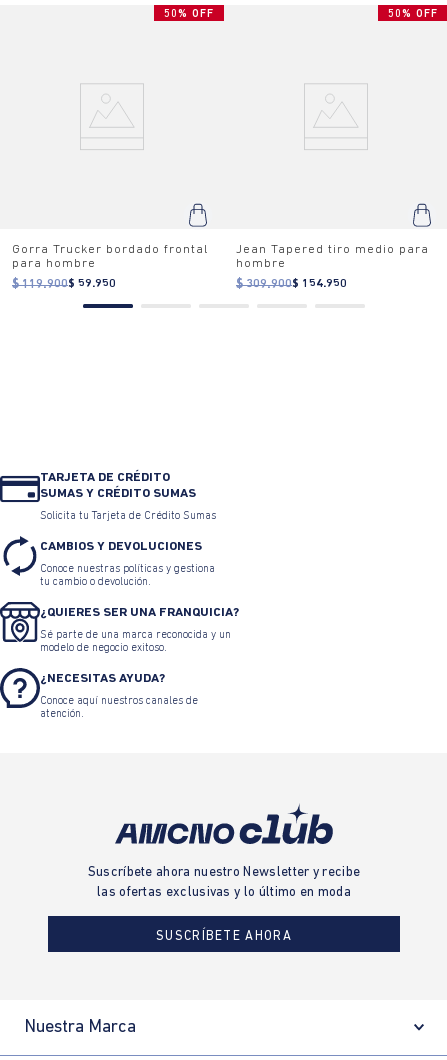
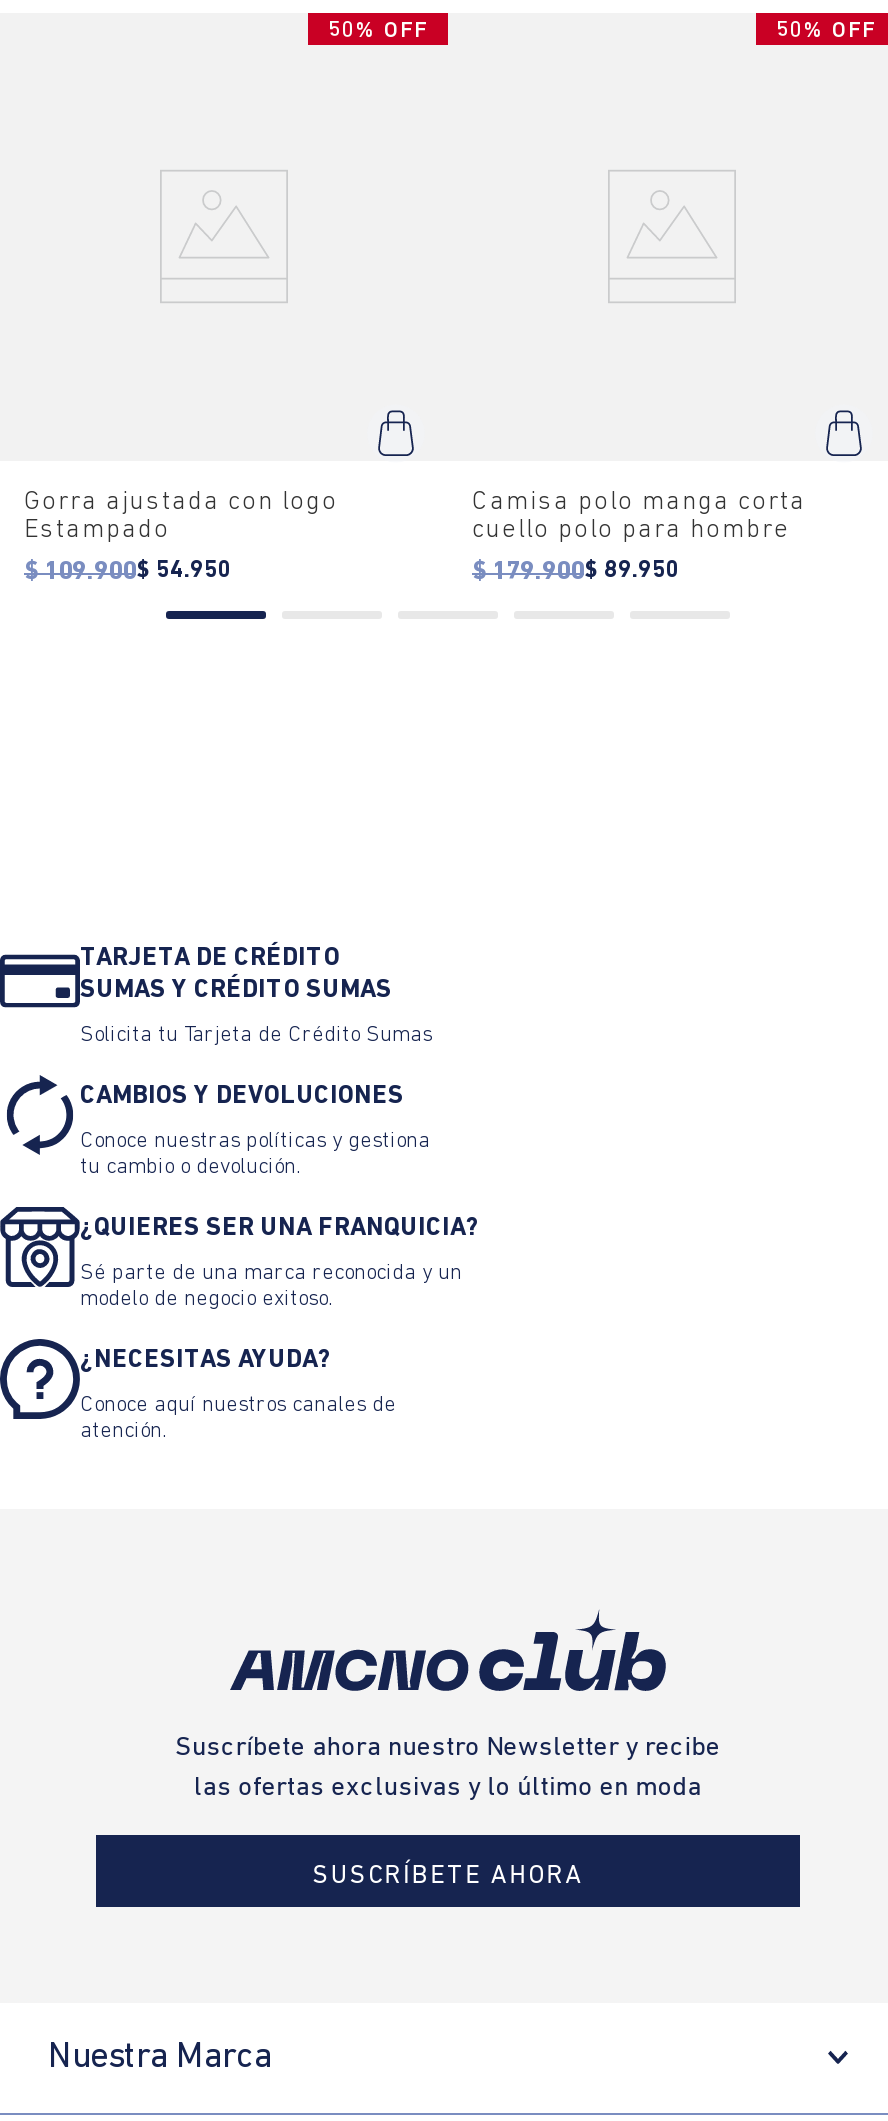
[12,243,208,270] Gorra Trucker bordado frontal | para hombre -> [24,489,338,543] Gorra ajustada con logo | Estampado
[236,243,429,270] Jean Tapered tiro medio para | hombre -> [472,489,806,543] Camisa polo manga corta | cuello polo para hombre
[12,278,116,291] $ 119.900$ 59.950 -> [24,560,232,586] $ 109.900$ 54.950
[236,278,347,291] $ 309.900$ 154.950 -> [472,560,680,586] $ 179.900$ 89.950

